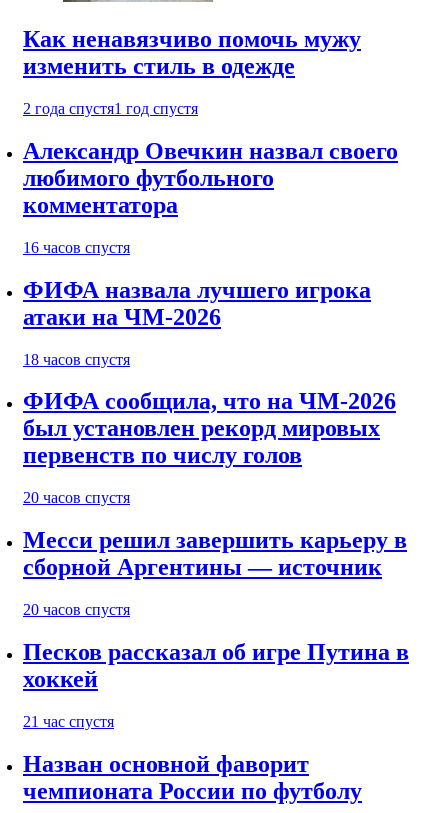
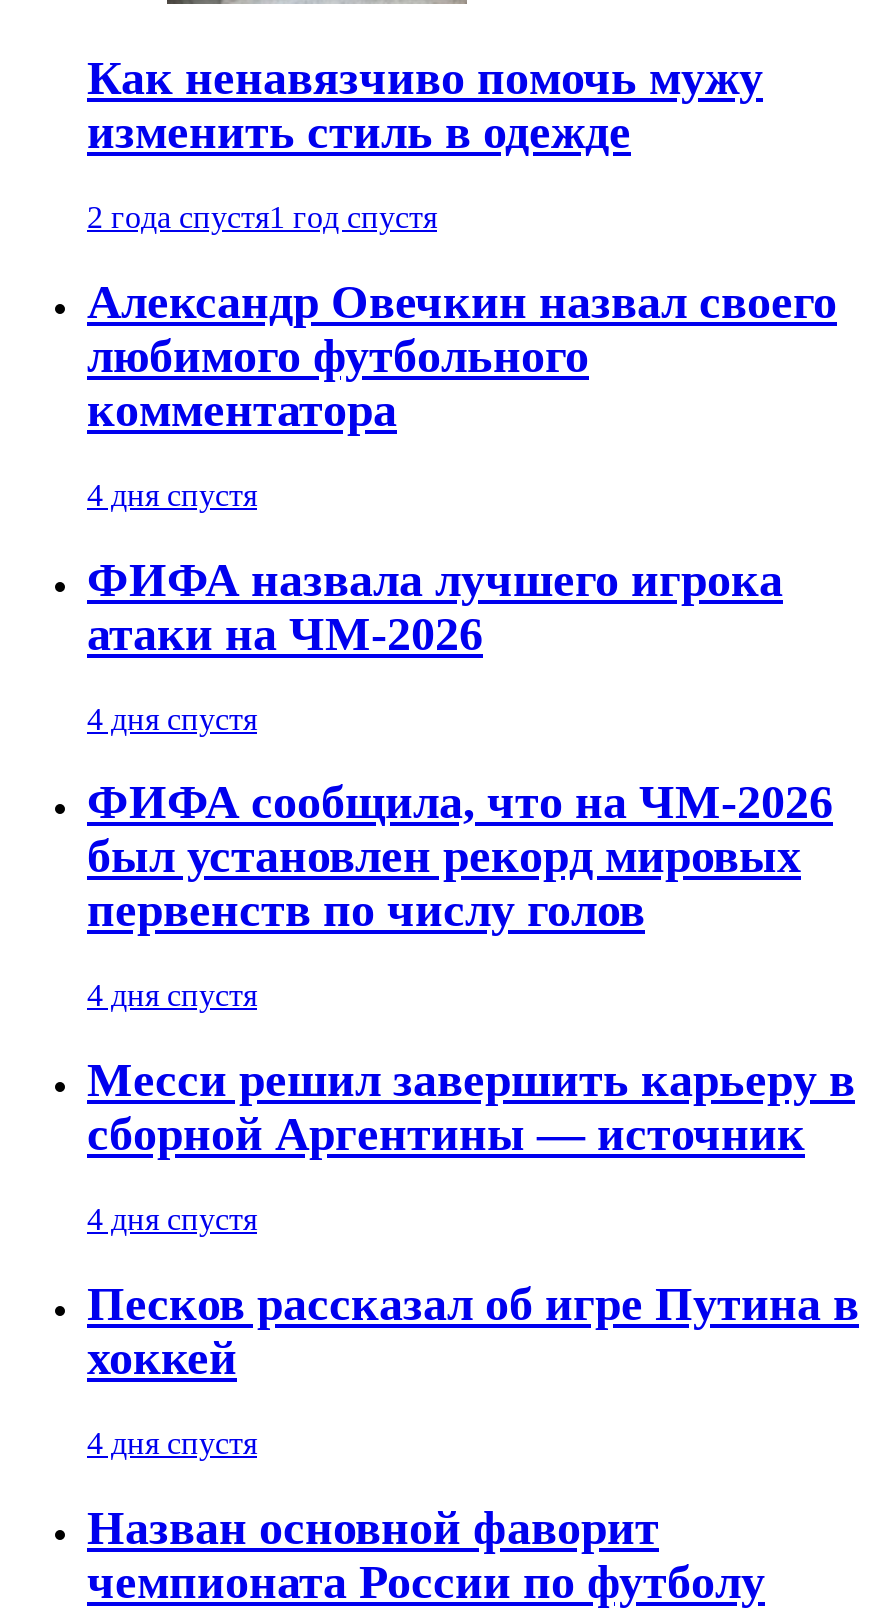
[23,239,130,256] 16 часов спустя -> [87,478,257,512] 4 дня спустя
[23,351,130,368] 18 часов спустя -> [87,701,257,735] 4 дня спустя
[23,489,130,506] 20 часов спустя -> [87,979,257,1013] 4 дня спустя
[23,601,130,618] 20 часов спустя -> [87,1202,257,1236] 4 дня спустя
[23,713,114,730] 21 час спустя -> [87,1426,257,1460] 4 дня спустя

